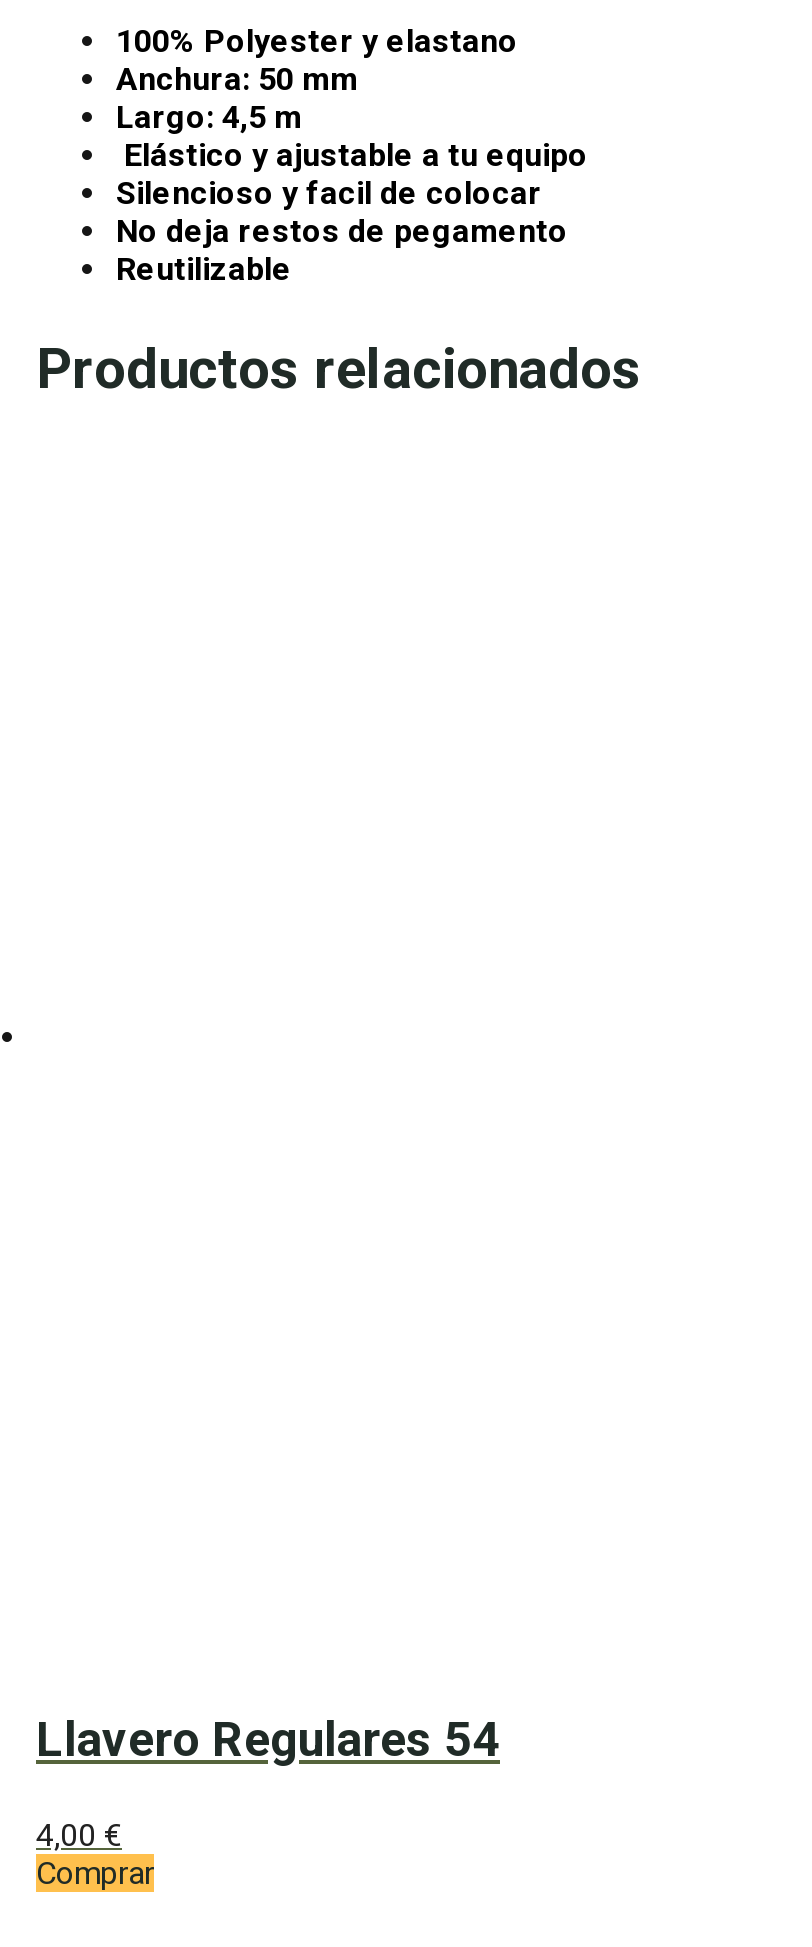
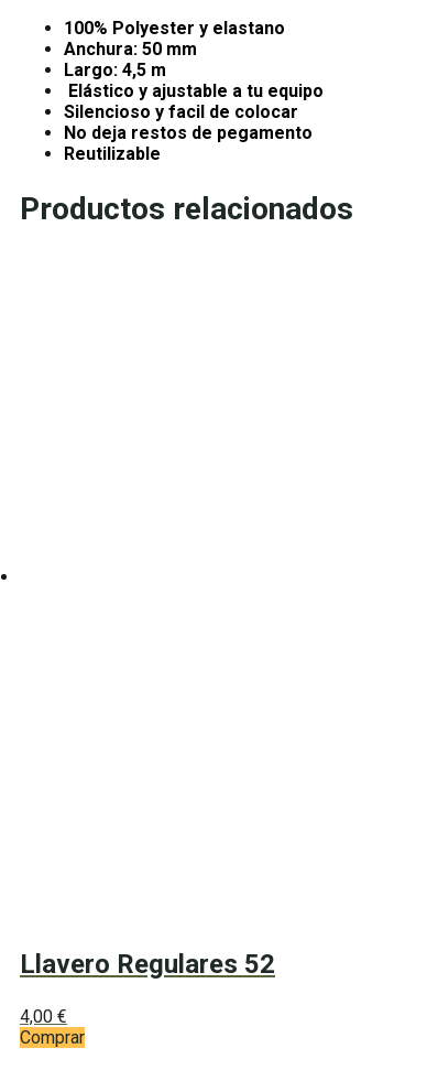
[36,1712,500,1768] Llavero Regulares 54 -> [20,949,275,980] Llavero Regulares 52

